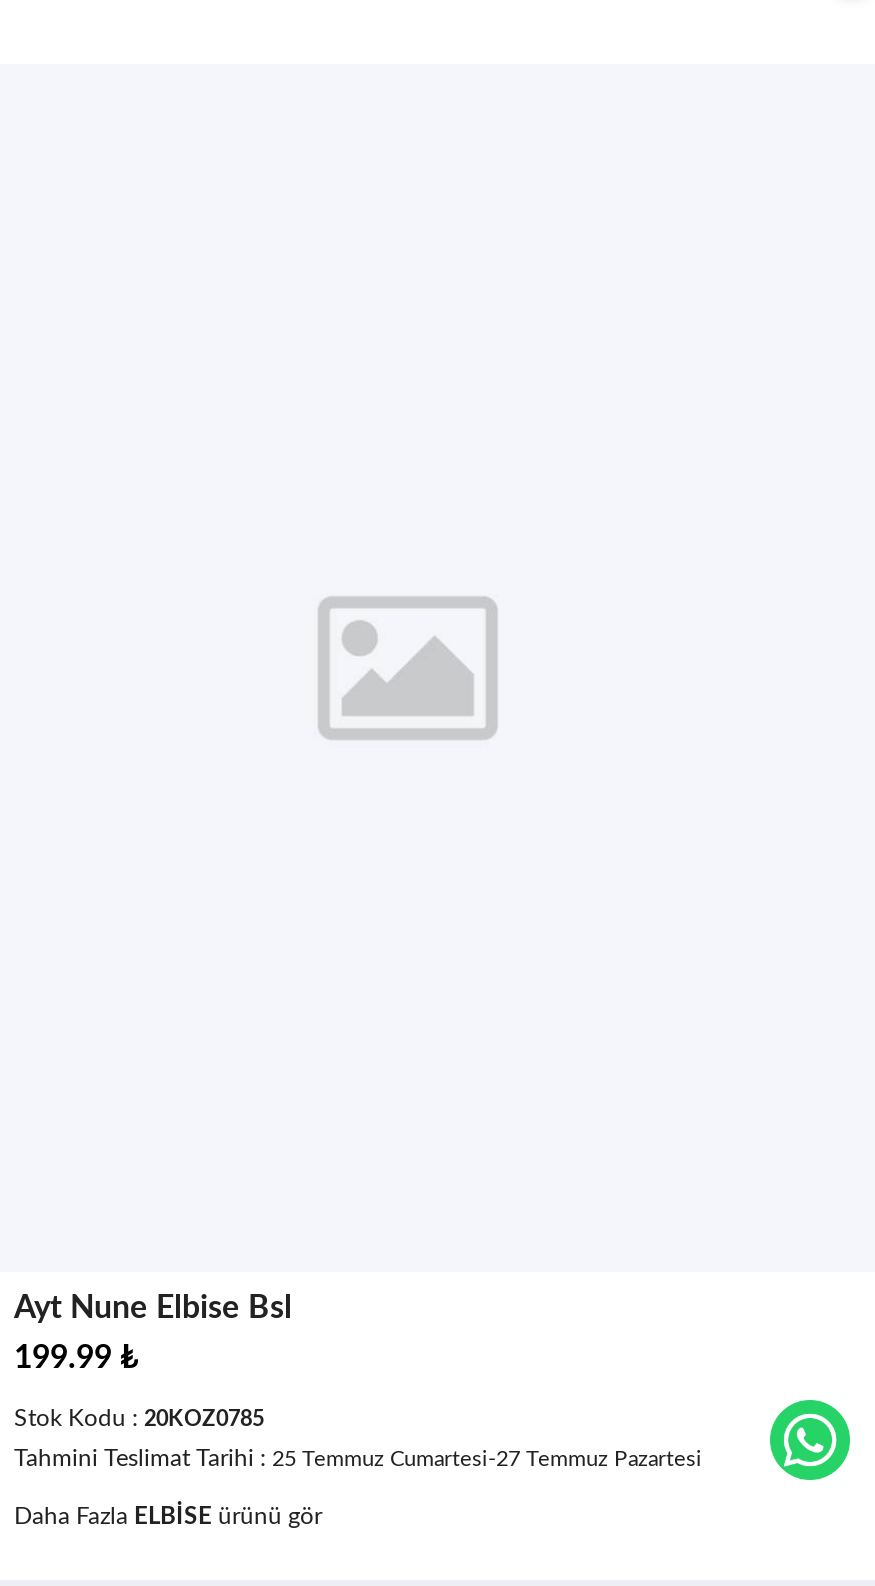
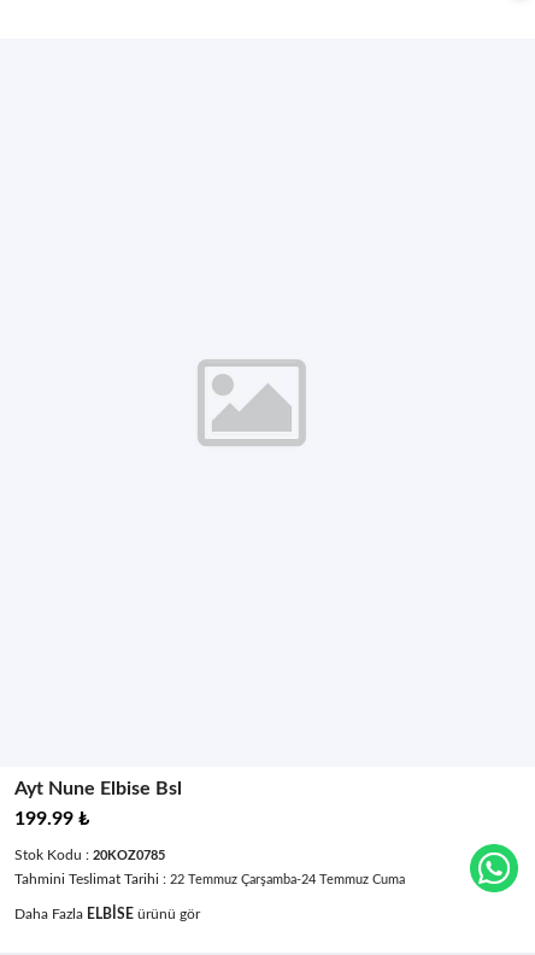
[14,1447,702,1471] Tahmini Teslimat Tarihi : 25 Temmuz Cumartesi-27 Temmuz Pazartesi -> [14,872,405,887] Tahmini Teslimat Tarihi : 22 Temmuz Çarşamba-24 Temmuz Cuma

